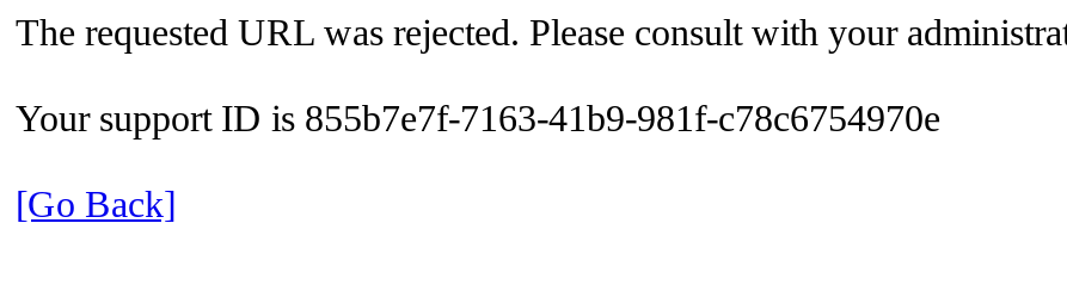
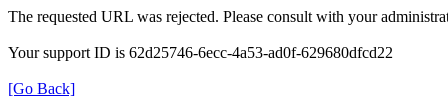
[16,98,940,138] Your support ID is 855b7e7f-7163-41b9-981f-c78c6754970e -> [8,44,393,61] Your support ID is 62d25746-6ecc-4a53-ad0f-629680dfcd22

